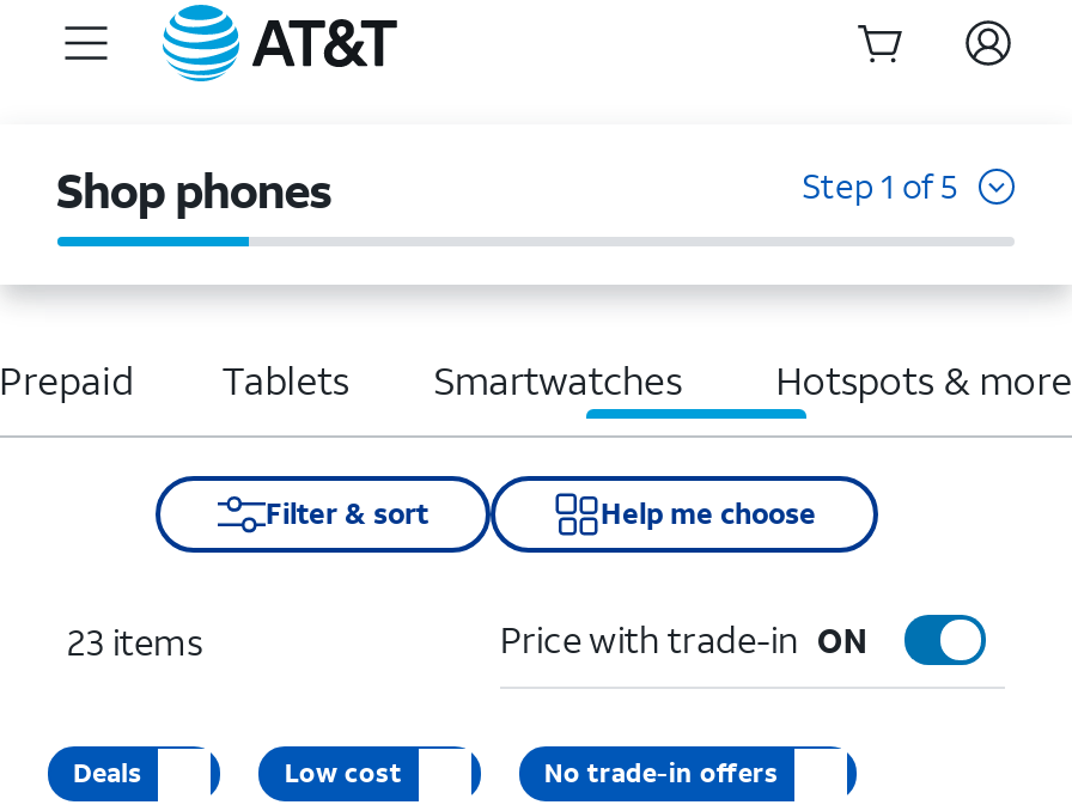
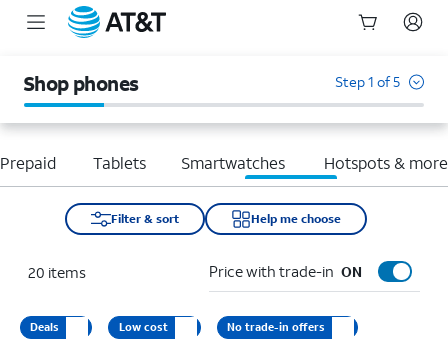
[67,616,203,664] 23 items -> [28,261,86,281] 20 items

